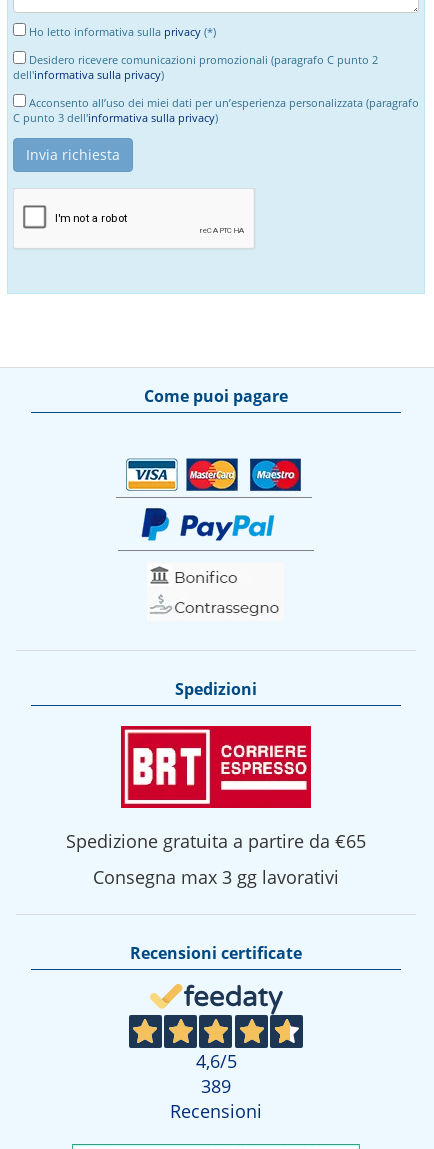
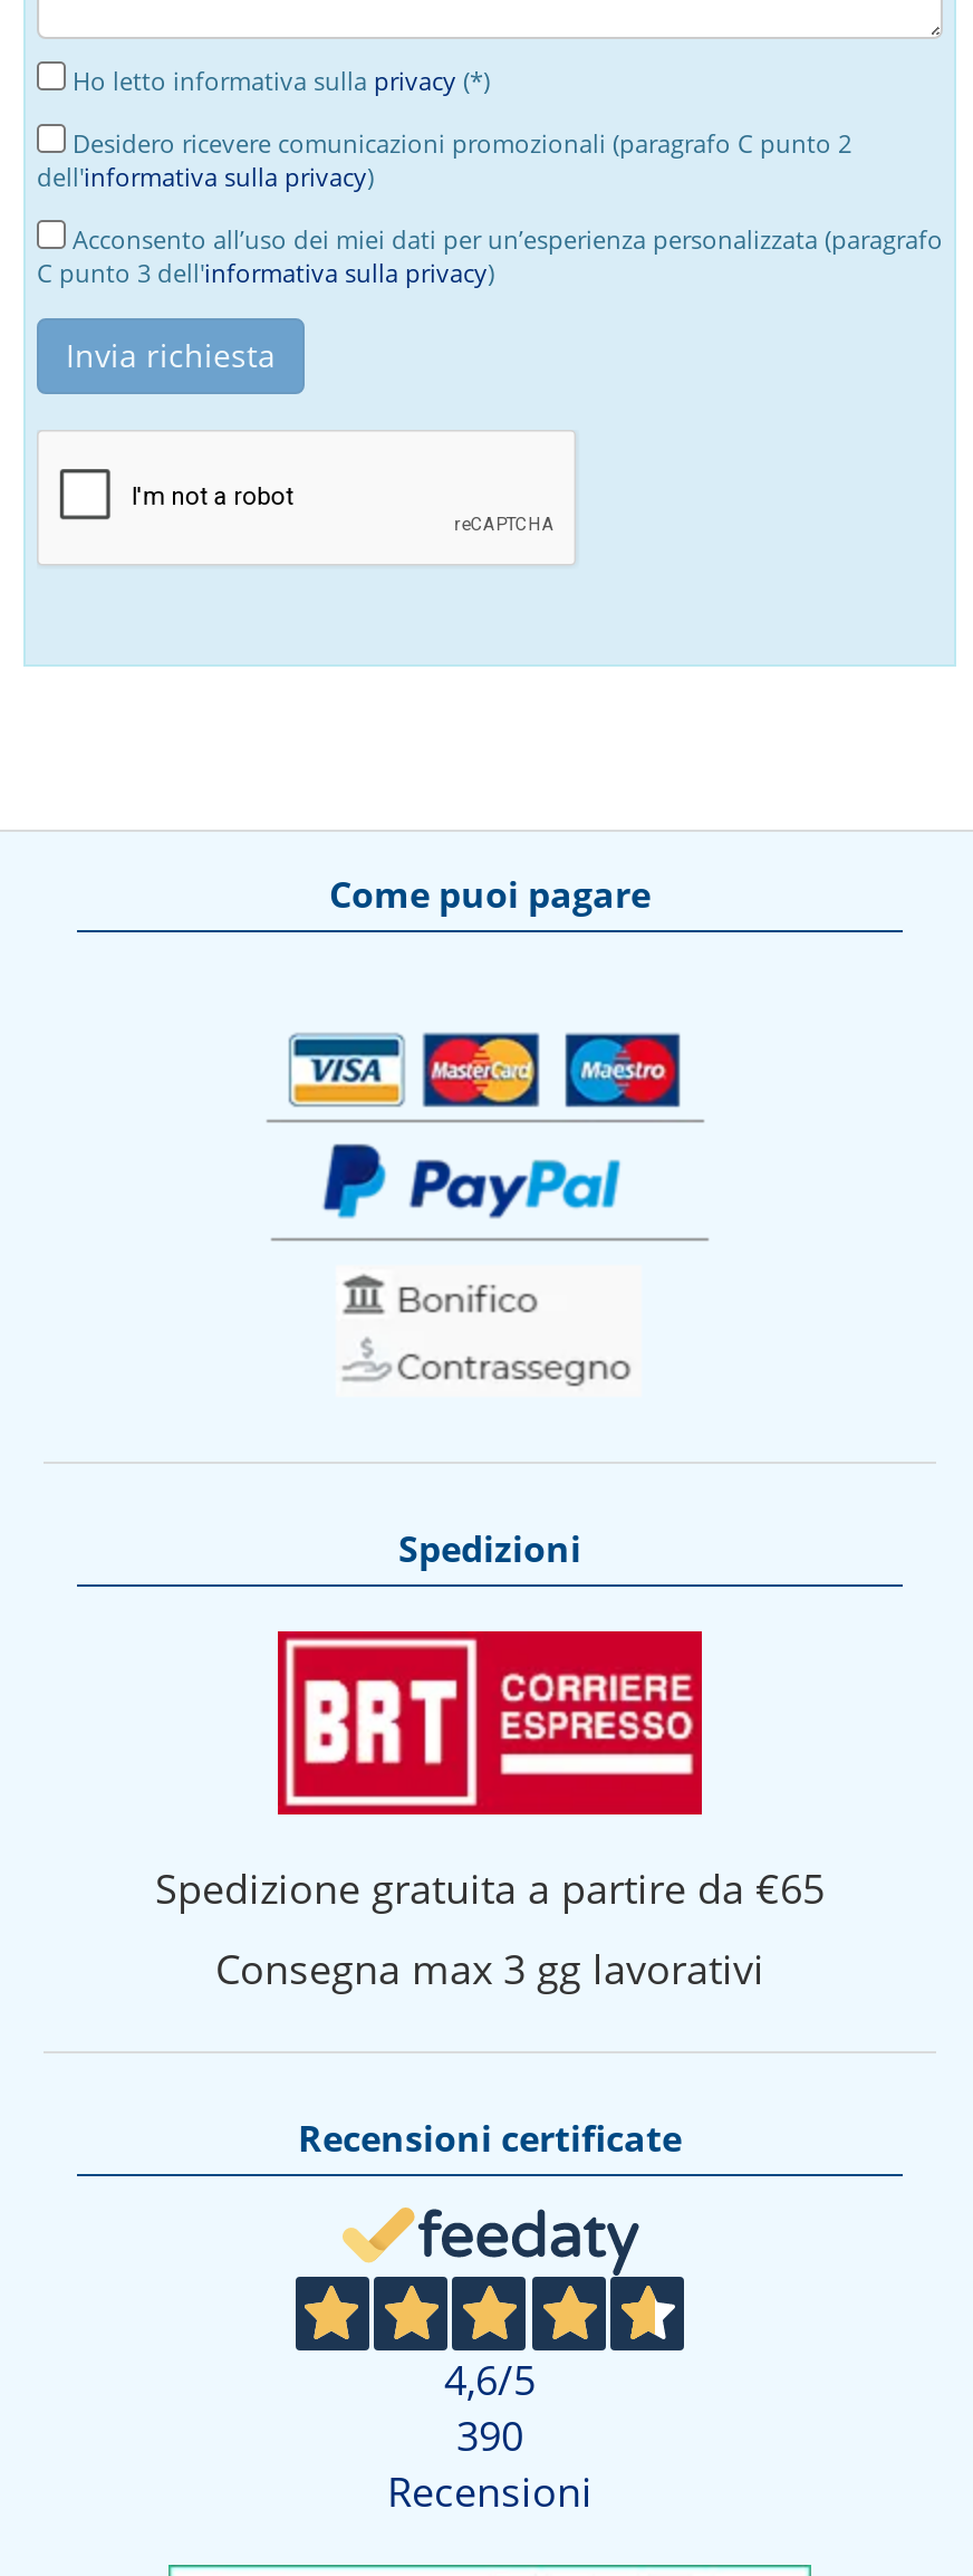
[201,1074,231,1098] 389 -> [456,2409,523,2463] 390

